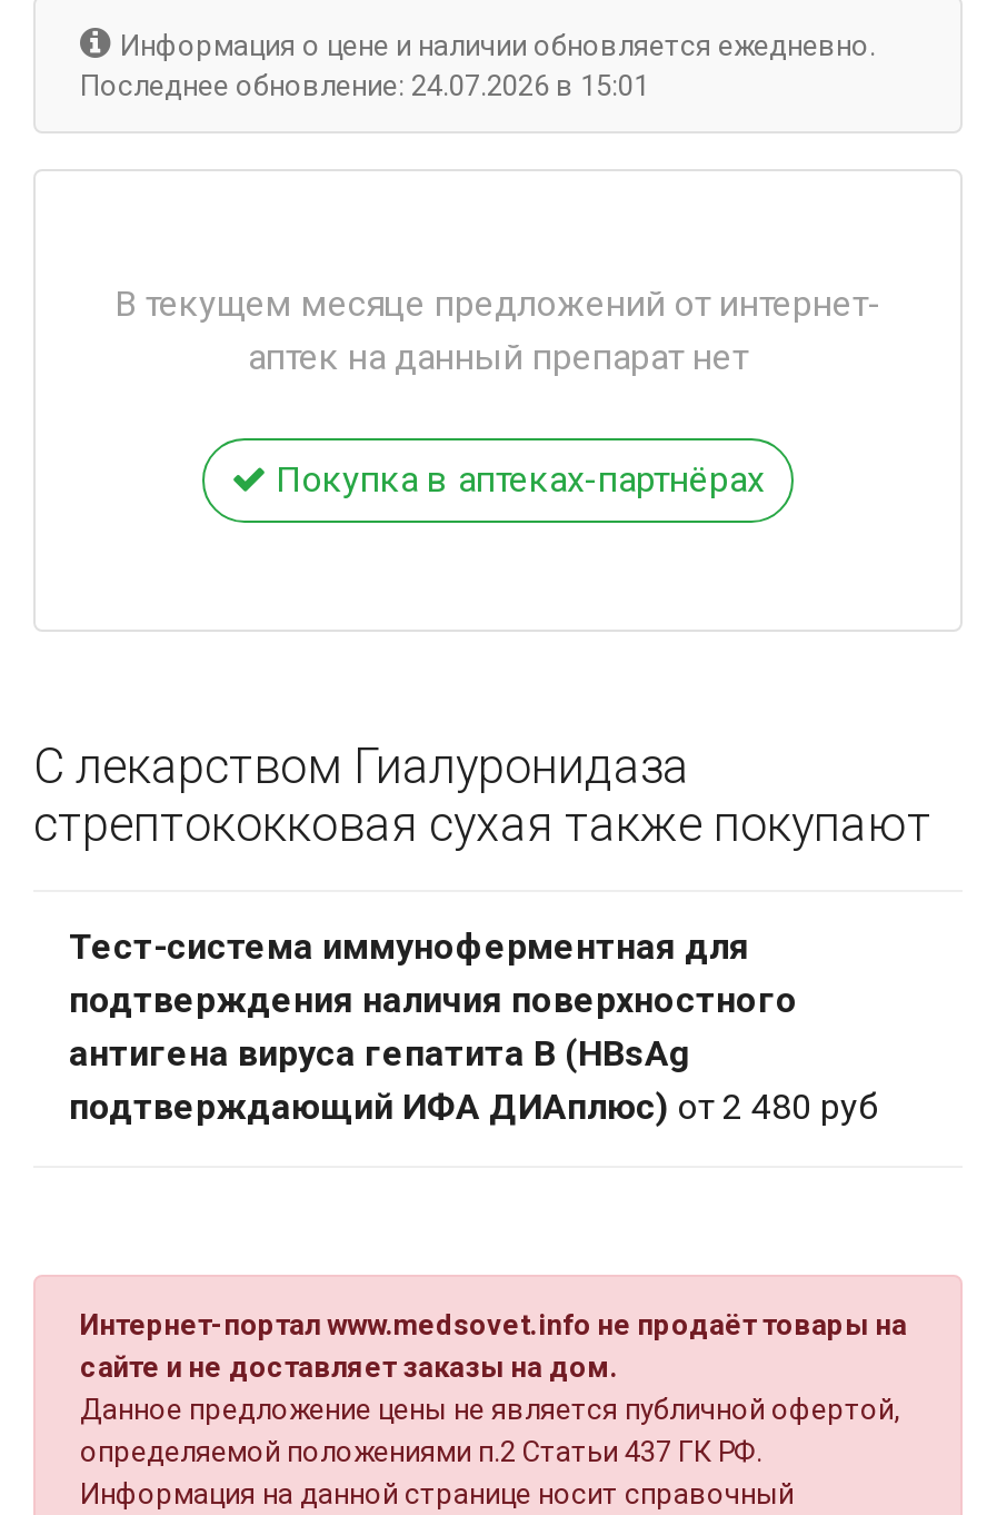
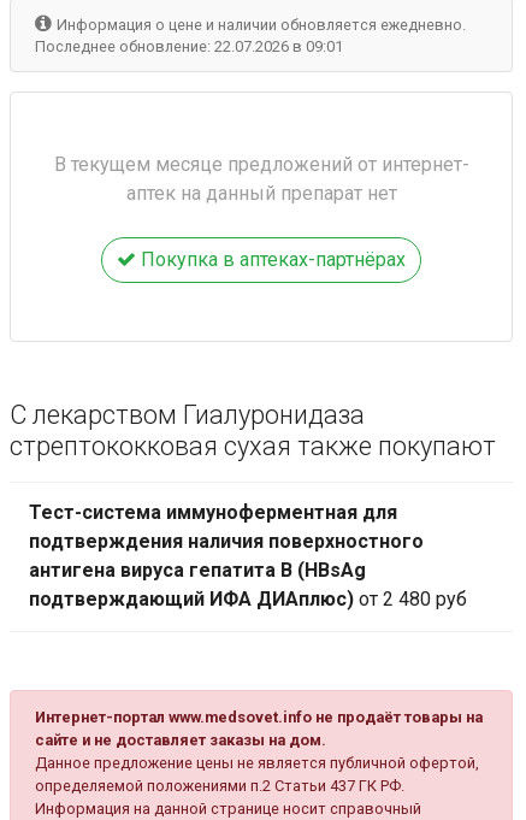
[80,69,649,102] Последнее обновление: 24.07.2026 в 15:01 -> [35,37,343,55] Последнее обновление: 22.07.2026 в 09:01

